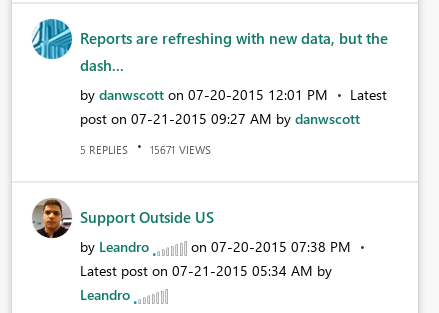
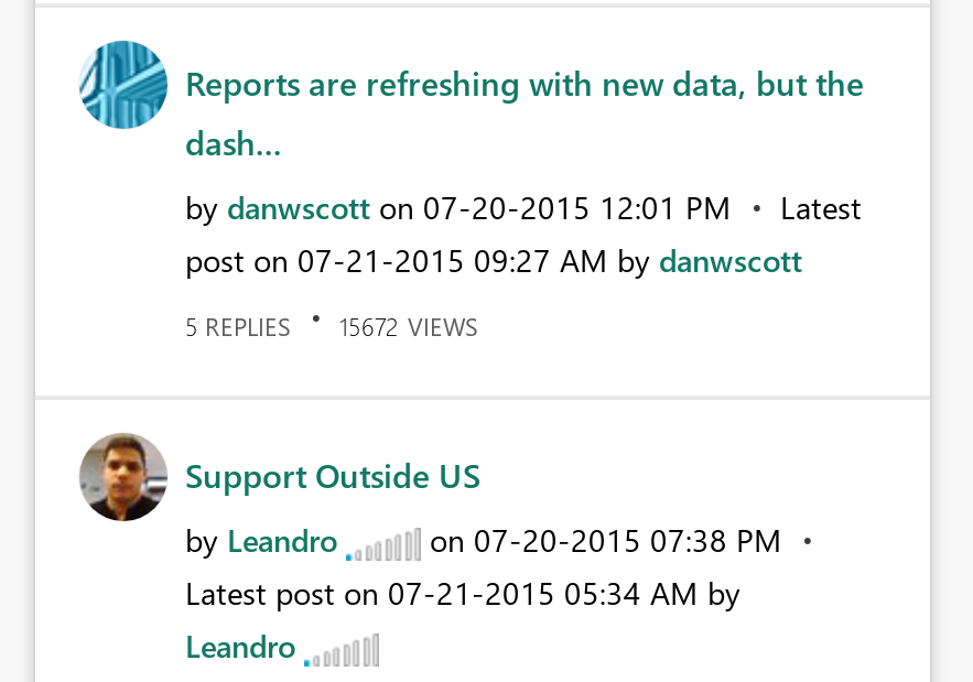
[80,142,211,157] 5 REPLIES 15671 VIEWS -> [185,310,478,344] 5 REPLIES 15672 VIEWS

